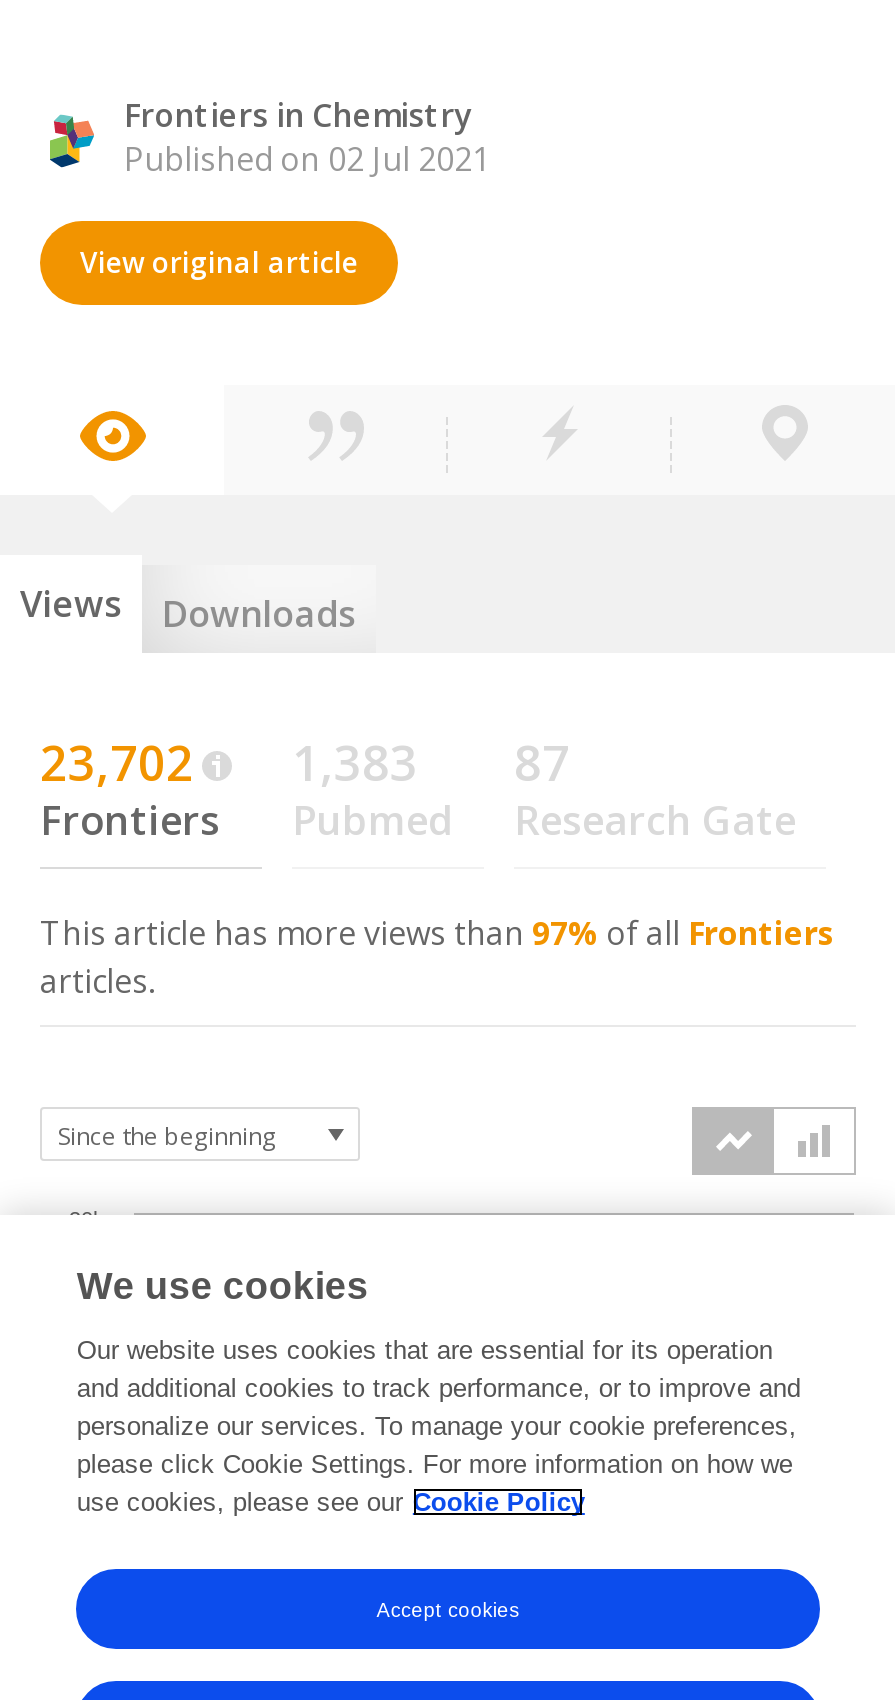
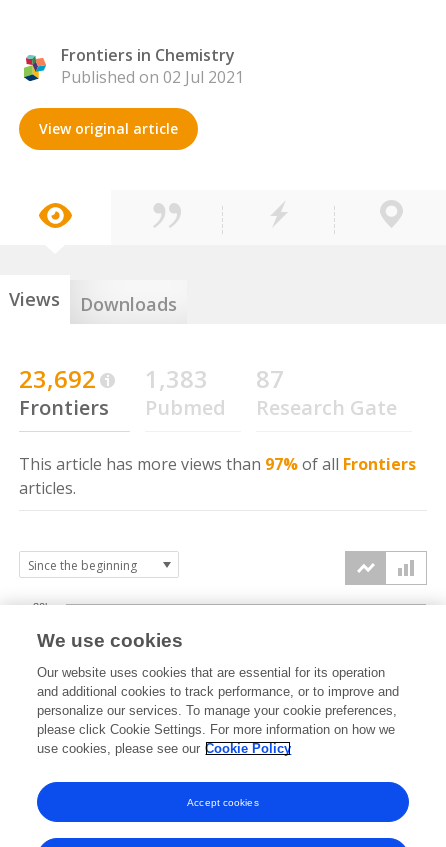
[40,729,194,795] 23,702 -> [19,362,96,395] 23,692

